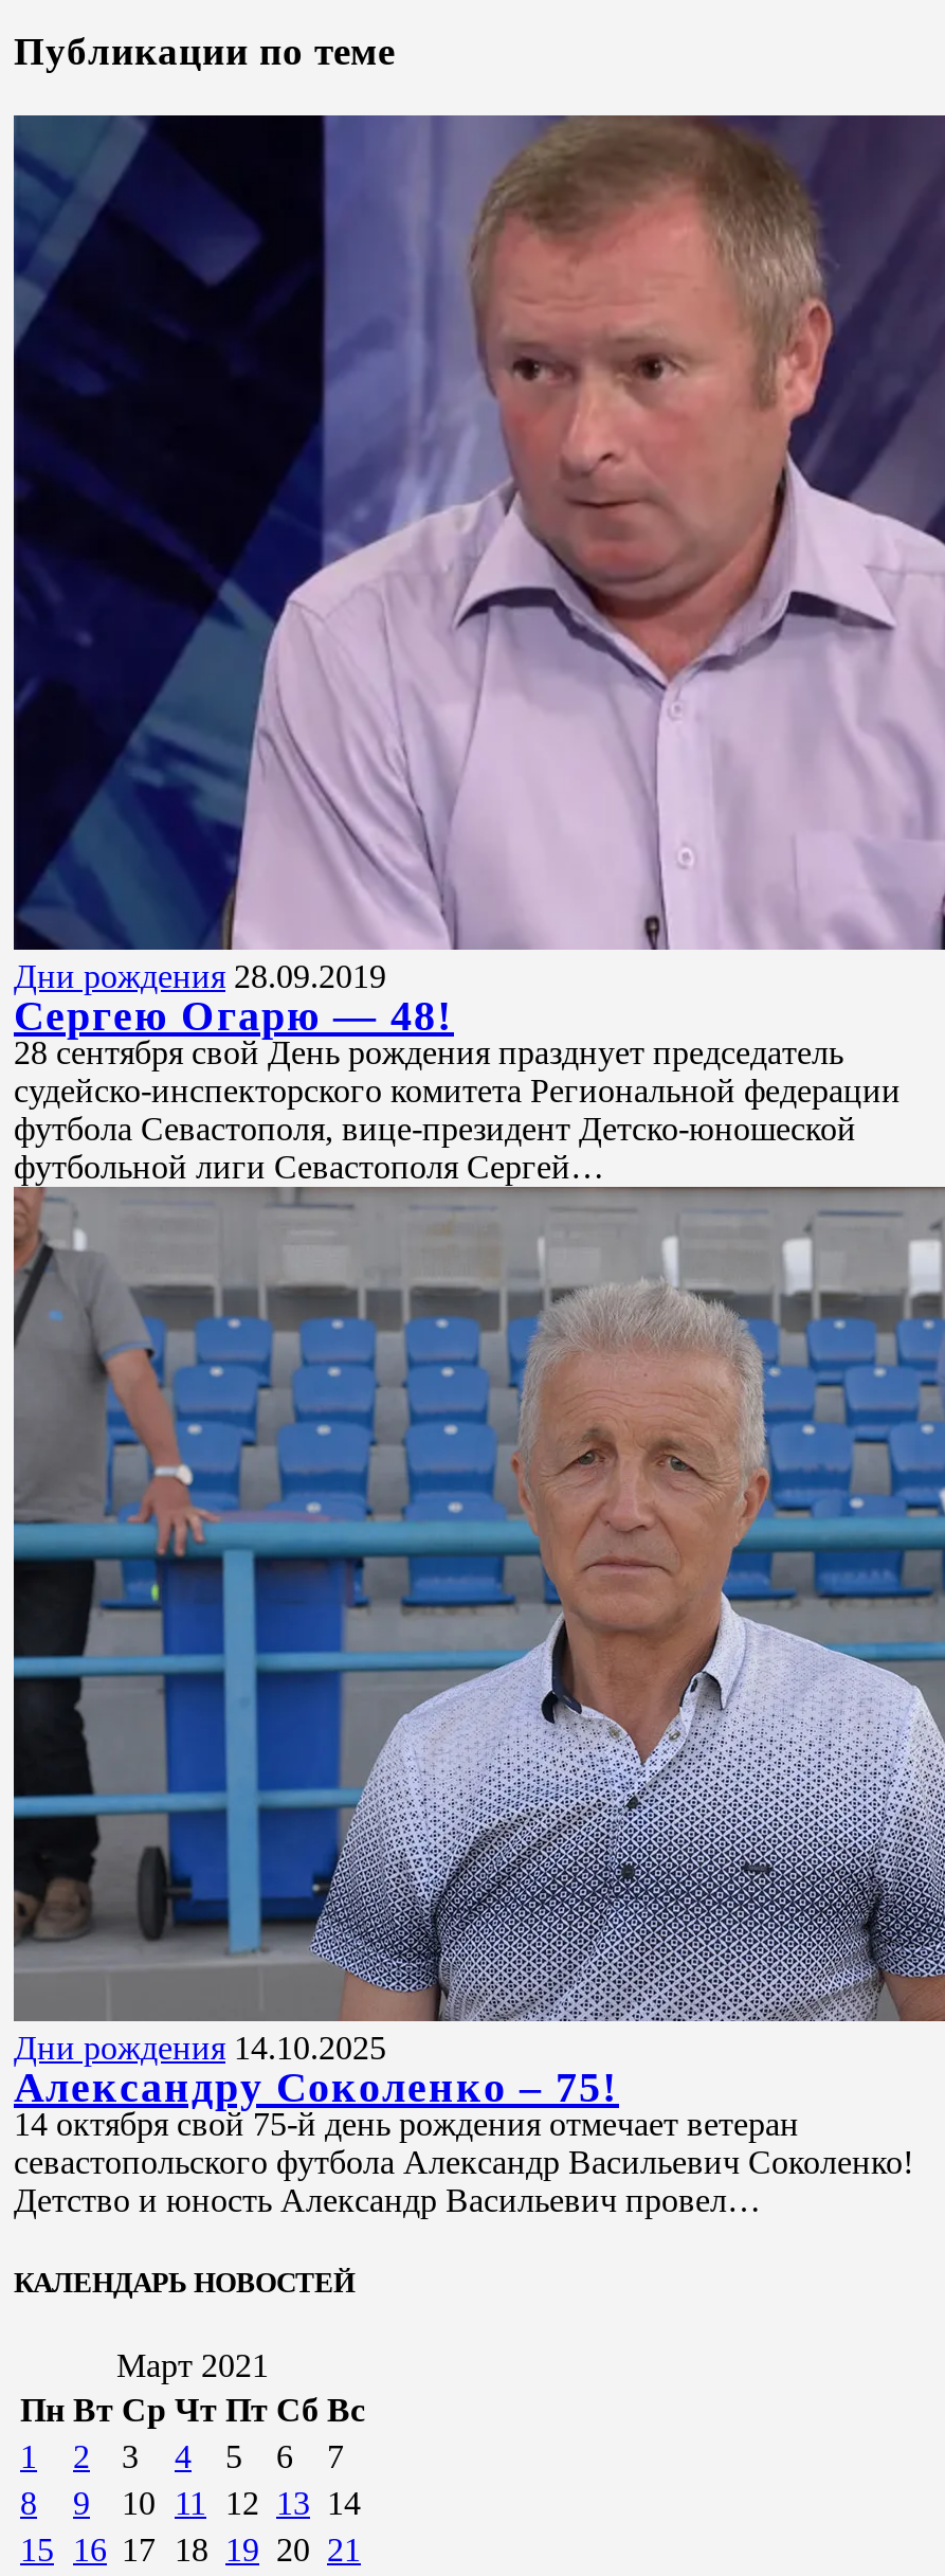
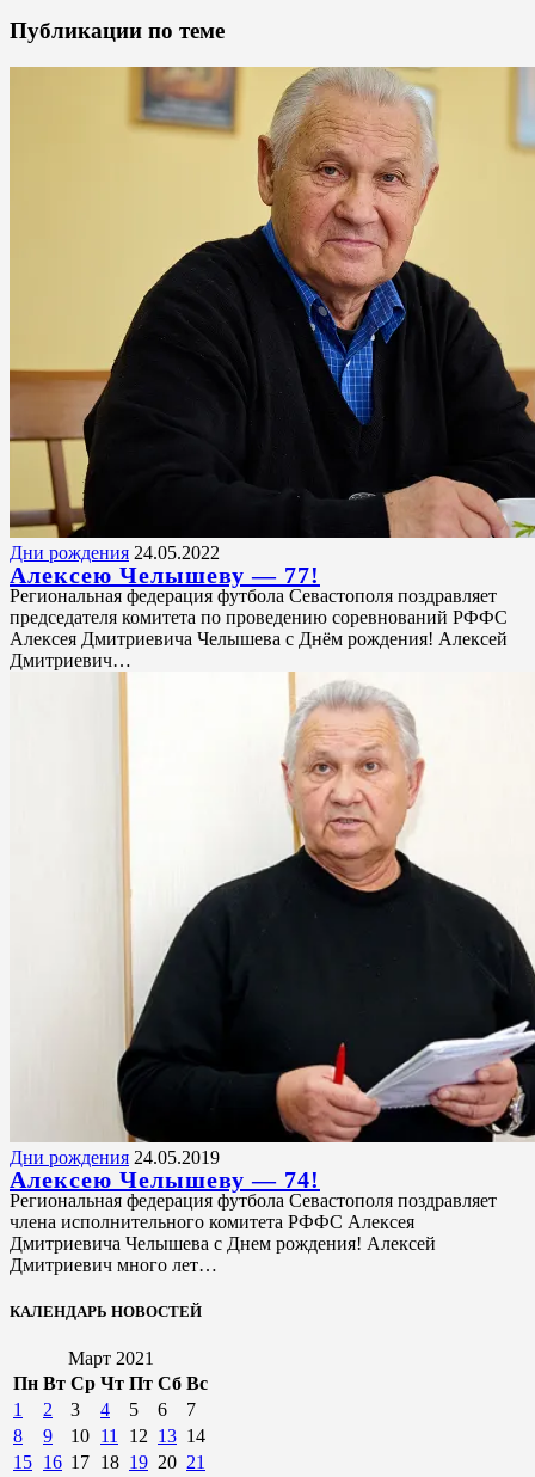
[12,113,939,1185] [image] | Дни рождения 28.09.2019 | Сергею Огарю — 48! | 28 сентября свой День рождения празднует председатель | судейско-инспекторского комитета Региональной федерации | футбола Севастополя, вице-президент Детско-юношеской | футбольной лиги Севастополя Сергей… -> [8,66,531,670] [image] | Дни рождения 24.05.2022 | Алексею Челышеву — 77! | Региональная федерация футбола Севастополя поздравляет | председателя комитета по проведению соревнований РФФС | Алексея Дмитриевича Челышева с Днём рождения! Алексей | Дмитриевич…
[12,1185,939,2218] [image] | Дни рождения 14.10.2025 | Александру Соколенко – 75! | 14 октября свой 75-й день рождения отмечает ветеран | севастопольского футбола Александр Васильевич Соколенко! | Детство и юность Александр Васильевич провел… -> [10,686,531,1275] [image] | Дни рождения 24.05.2019 | Алексею Челышеву — 74! | Региональная федерация футбола Севастополя поздравляет | члена исполнительного комитета РФФС Алексея | Дмитриевича Челышева с Днем рождения! Алексей | Дмитриевич много лет…

